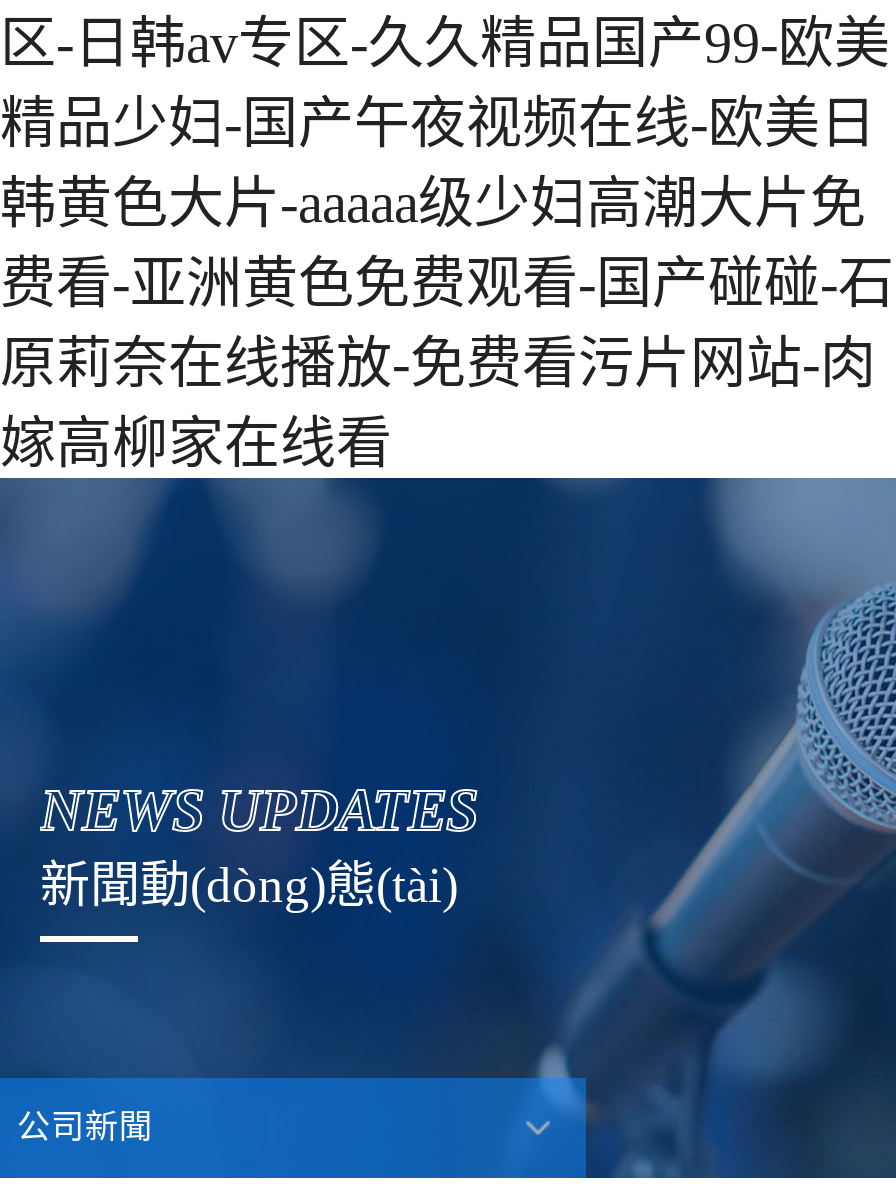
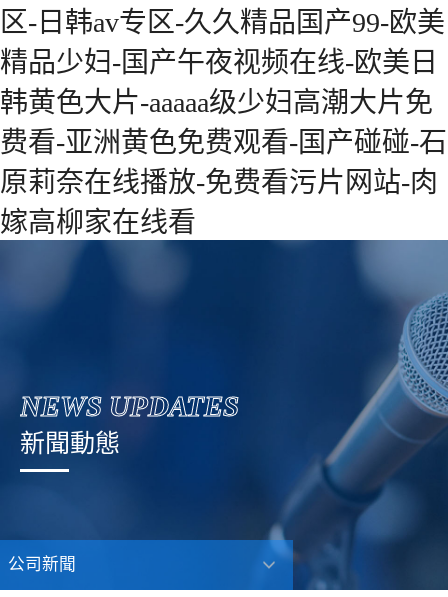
[40,858,458,912] 新聞動(dòng)態(tài) -> [20,430,120,457] 新聞動態

